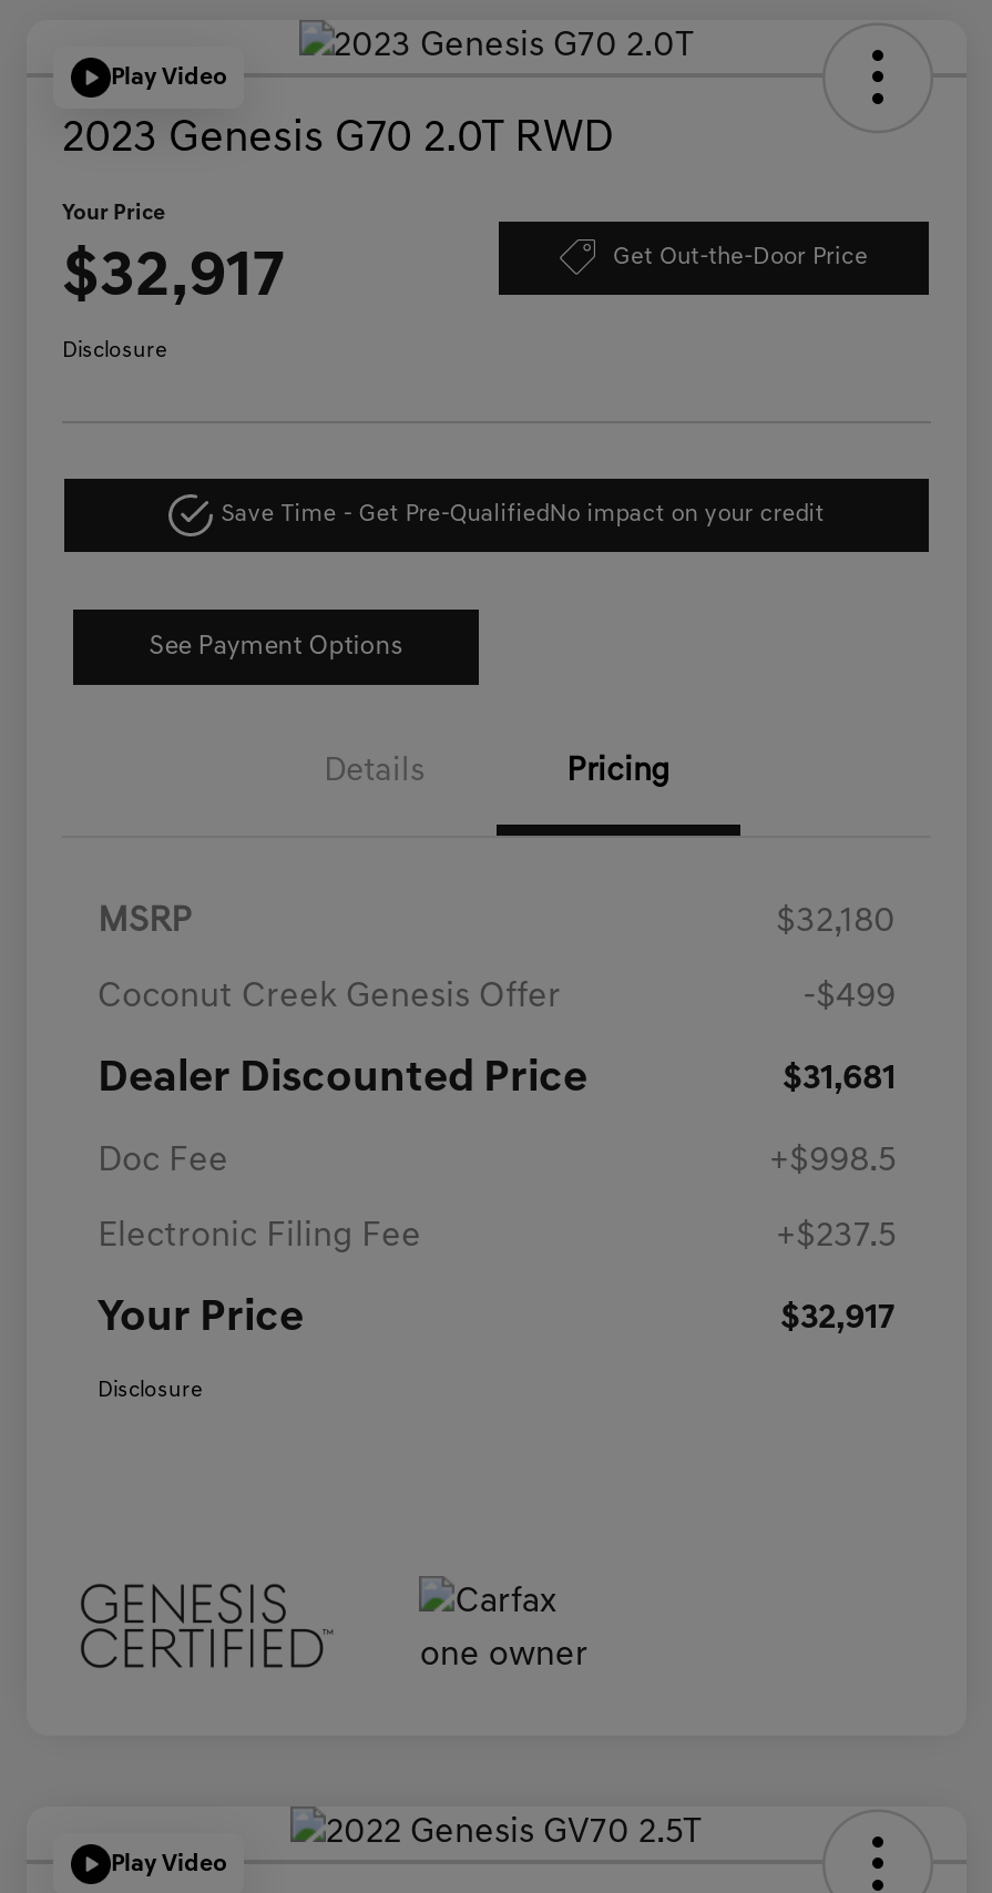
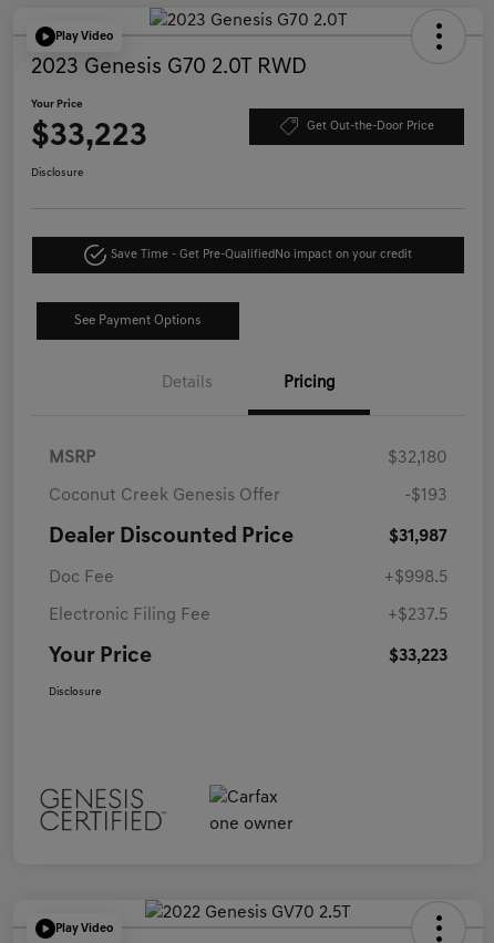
[62,244,284,313] $32,917 -> [31,120,147,154] $33,223
[802,980,896,1016] -$499 -> [404,487,447,505] -$193
[783,1062,896,1098] $31,681 -> [389,528,447,546] $31,987
[780,1302,896,1337] $32,917 -> [389,648,447,665] $33,223

